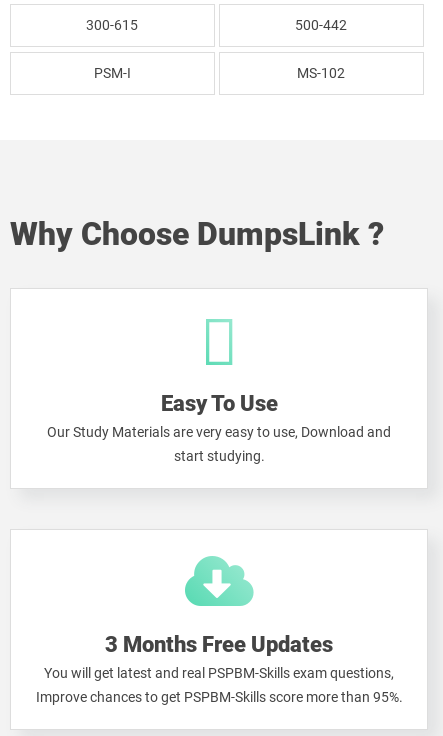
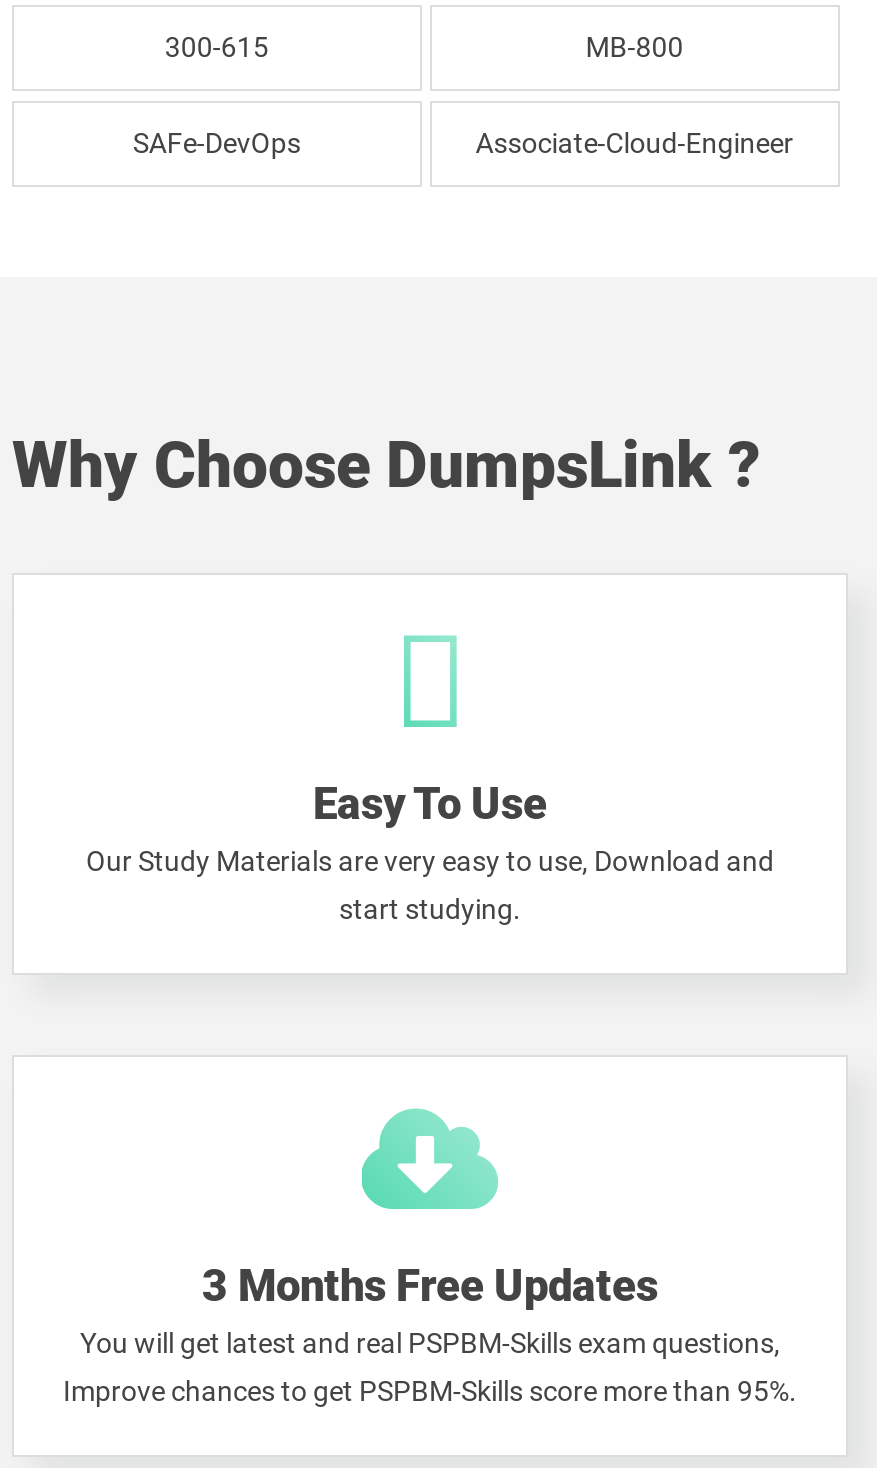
[295,17,347,33] 500-442 -> [585,31,683,63] MB-800
[94,65,345,81] PSM-I | MS-102 -> [133,127,793,159] SAFe-DevOps | Associate-Cloud-Engineer

